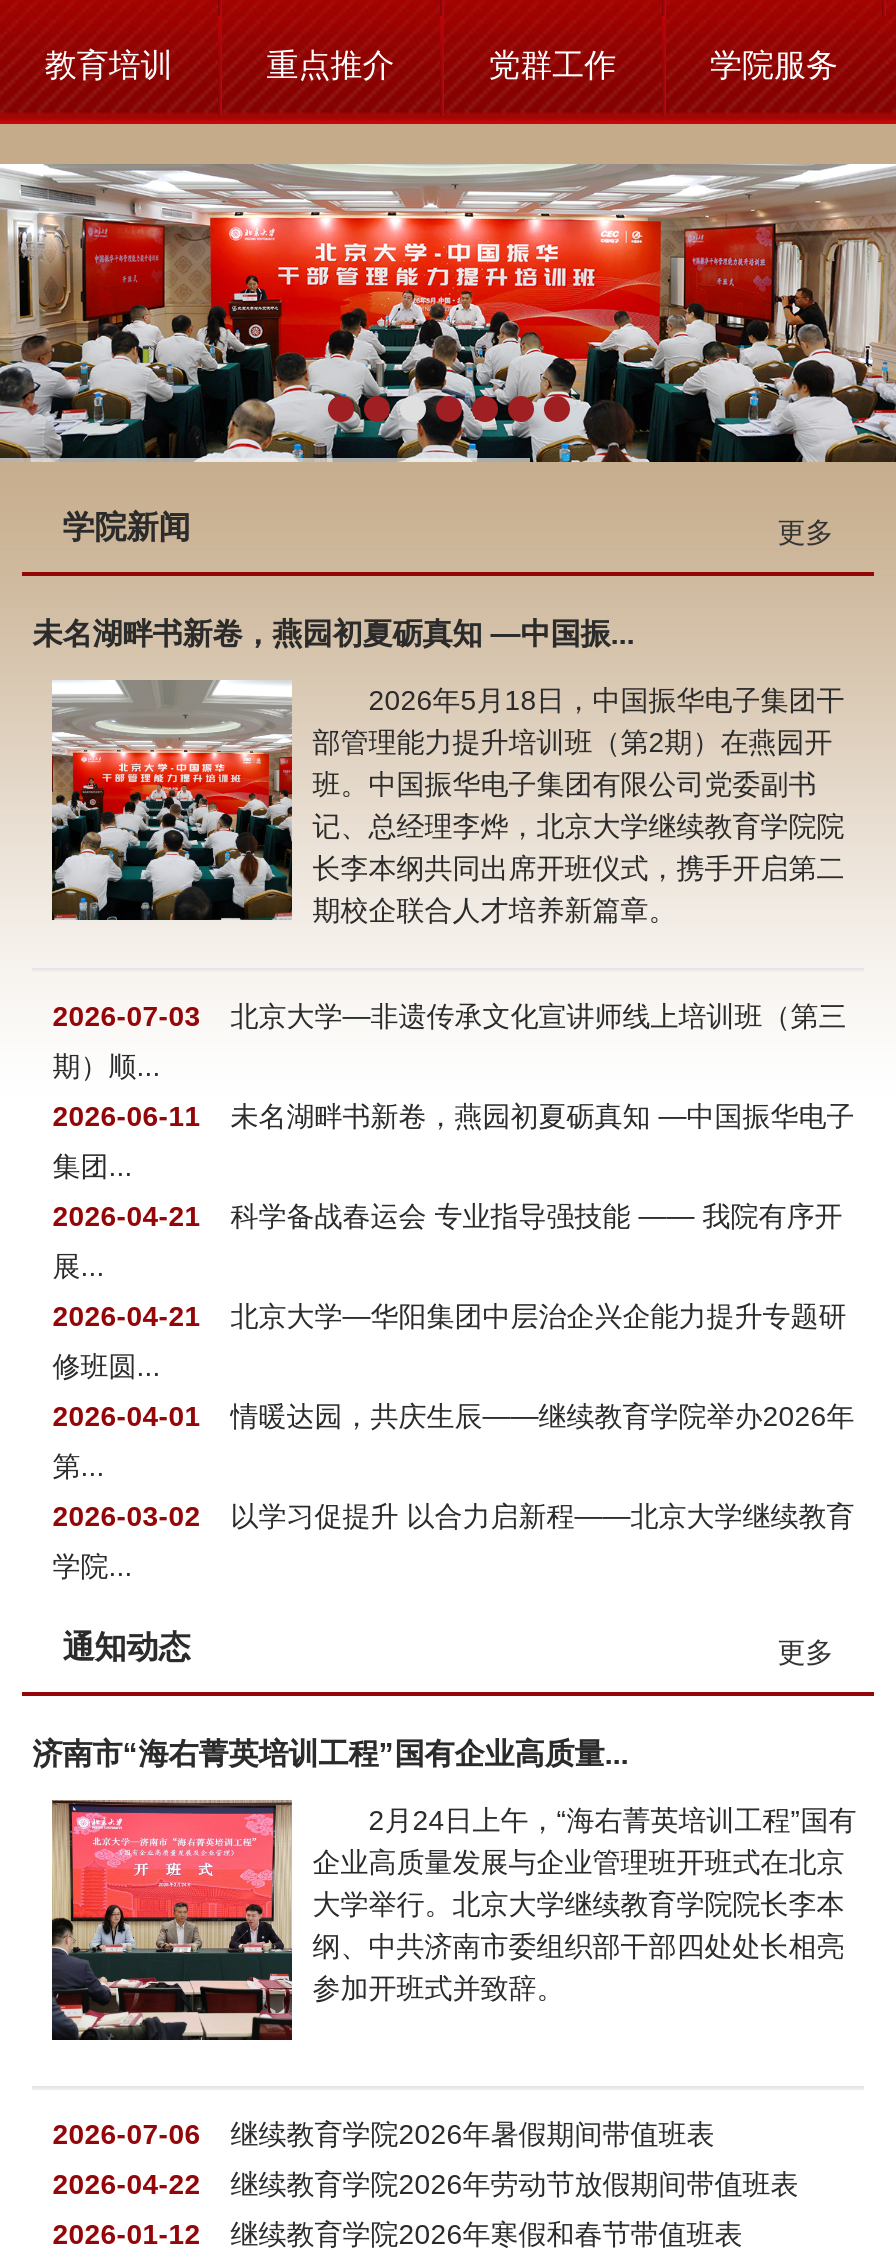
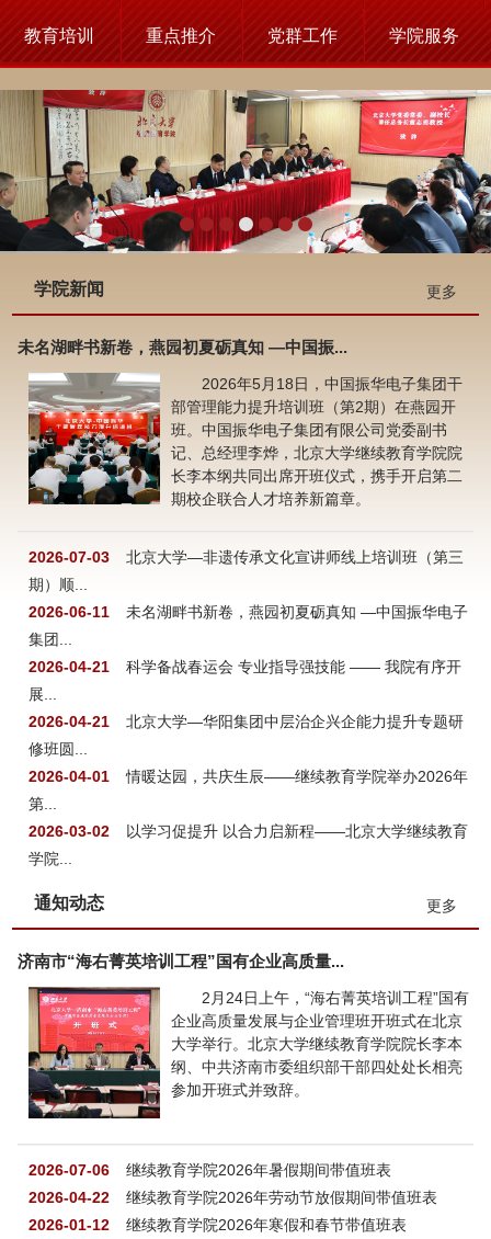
[6,162,890,464] [image] -> [3,89,488,254] [image]

